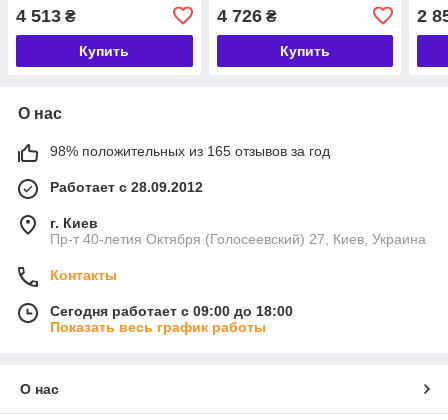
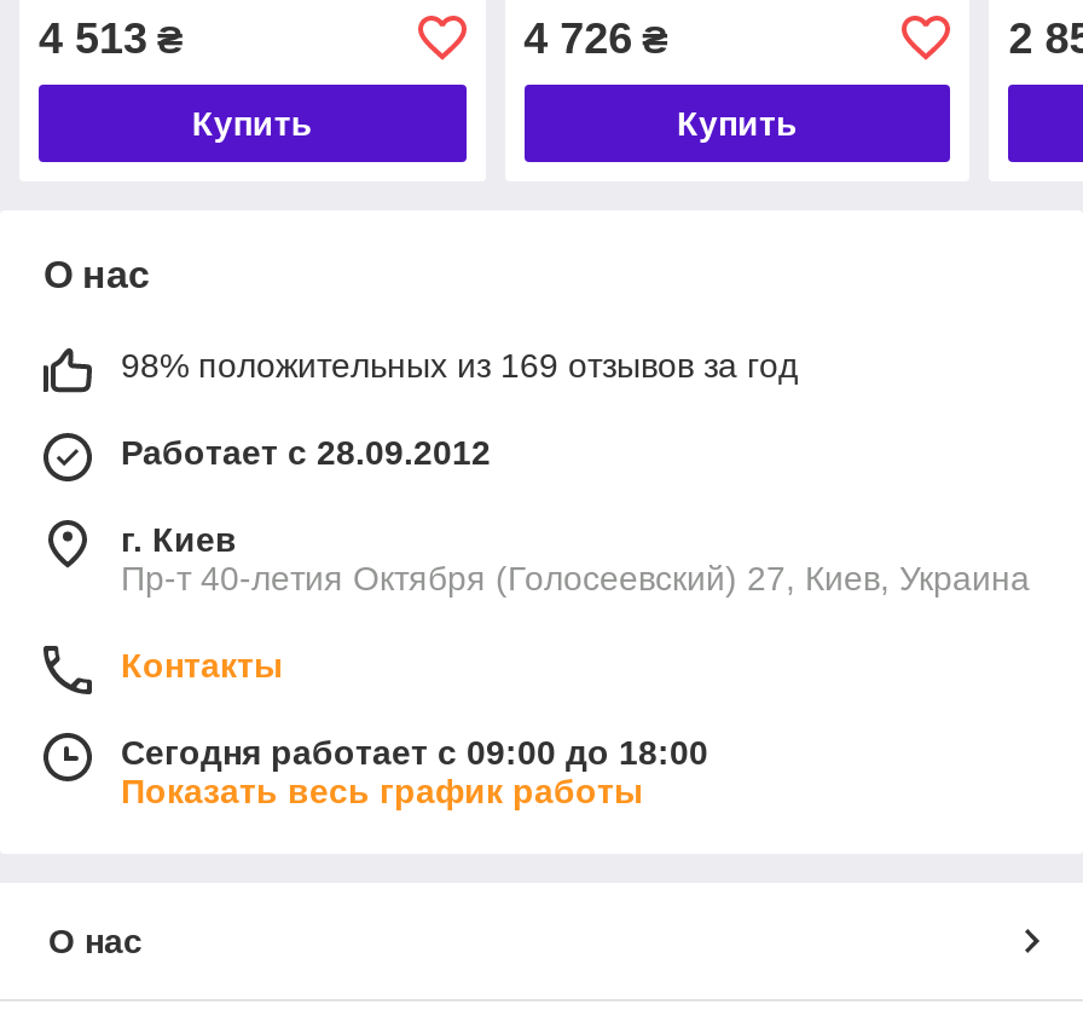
[50,143,330,159] 98% положительных из 165 отзывов за год -> [121,345,798,384] 98% положительных из 169 отзывов за год

